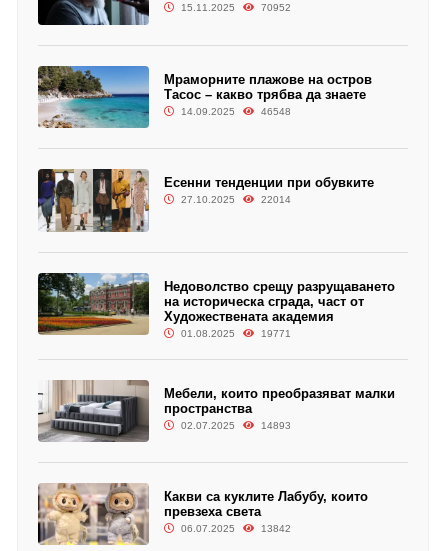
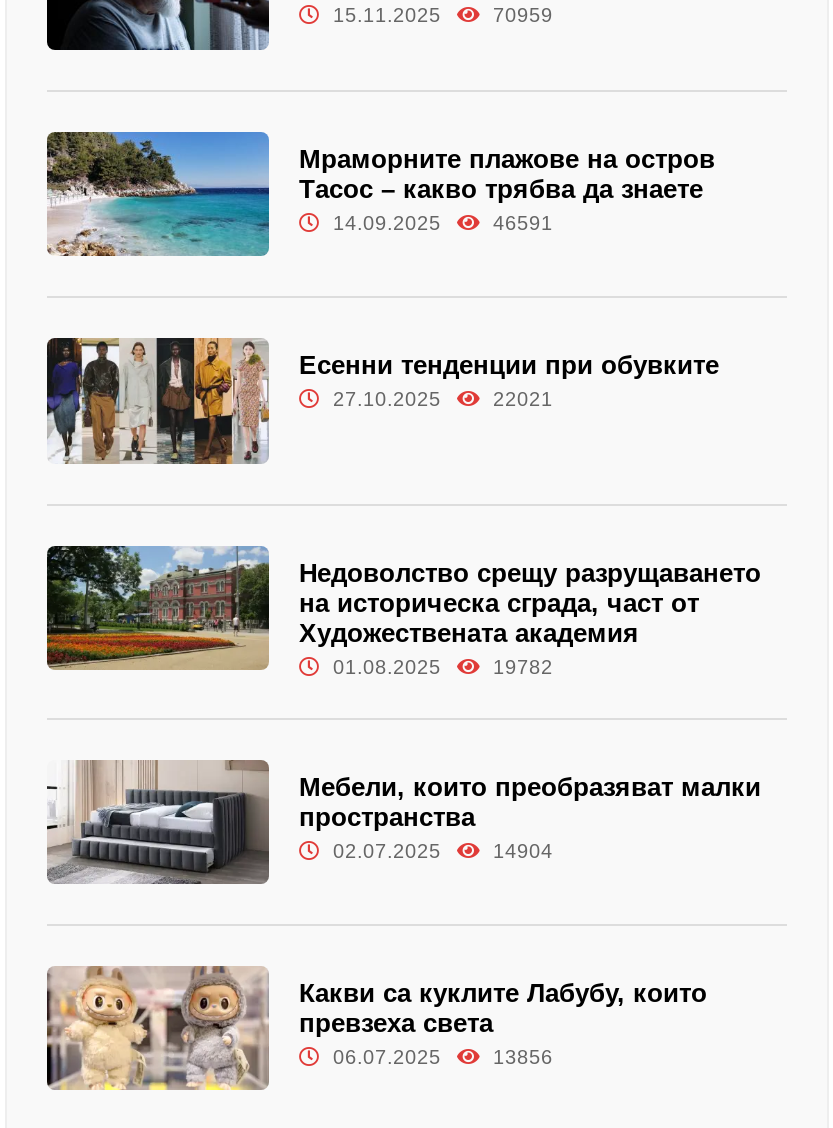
[258,2,291,13] 70952 -> [487,4,553,26] 70959
[258,106,291,117] 46548 -> [487,211,553,233] 46591
[258,194,291,205] 22014 -> [487,388,553,410] 22021
[258,328,291,339] 19771 -> [487,655,553,677] 19782
[258,420,291,431] 14893 -> [487,839,553,861] 14904
[258,523,291,534] 13842 -> [487,1046,553,1068] 13856

